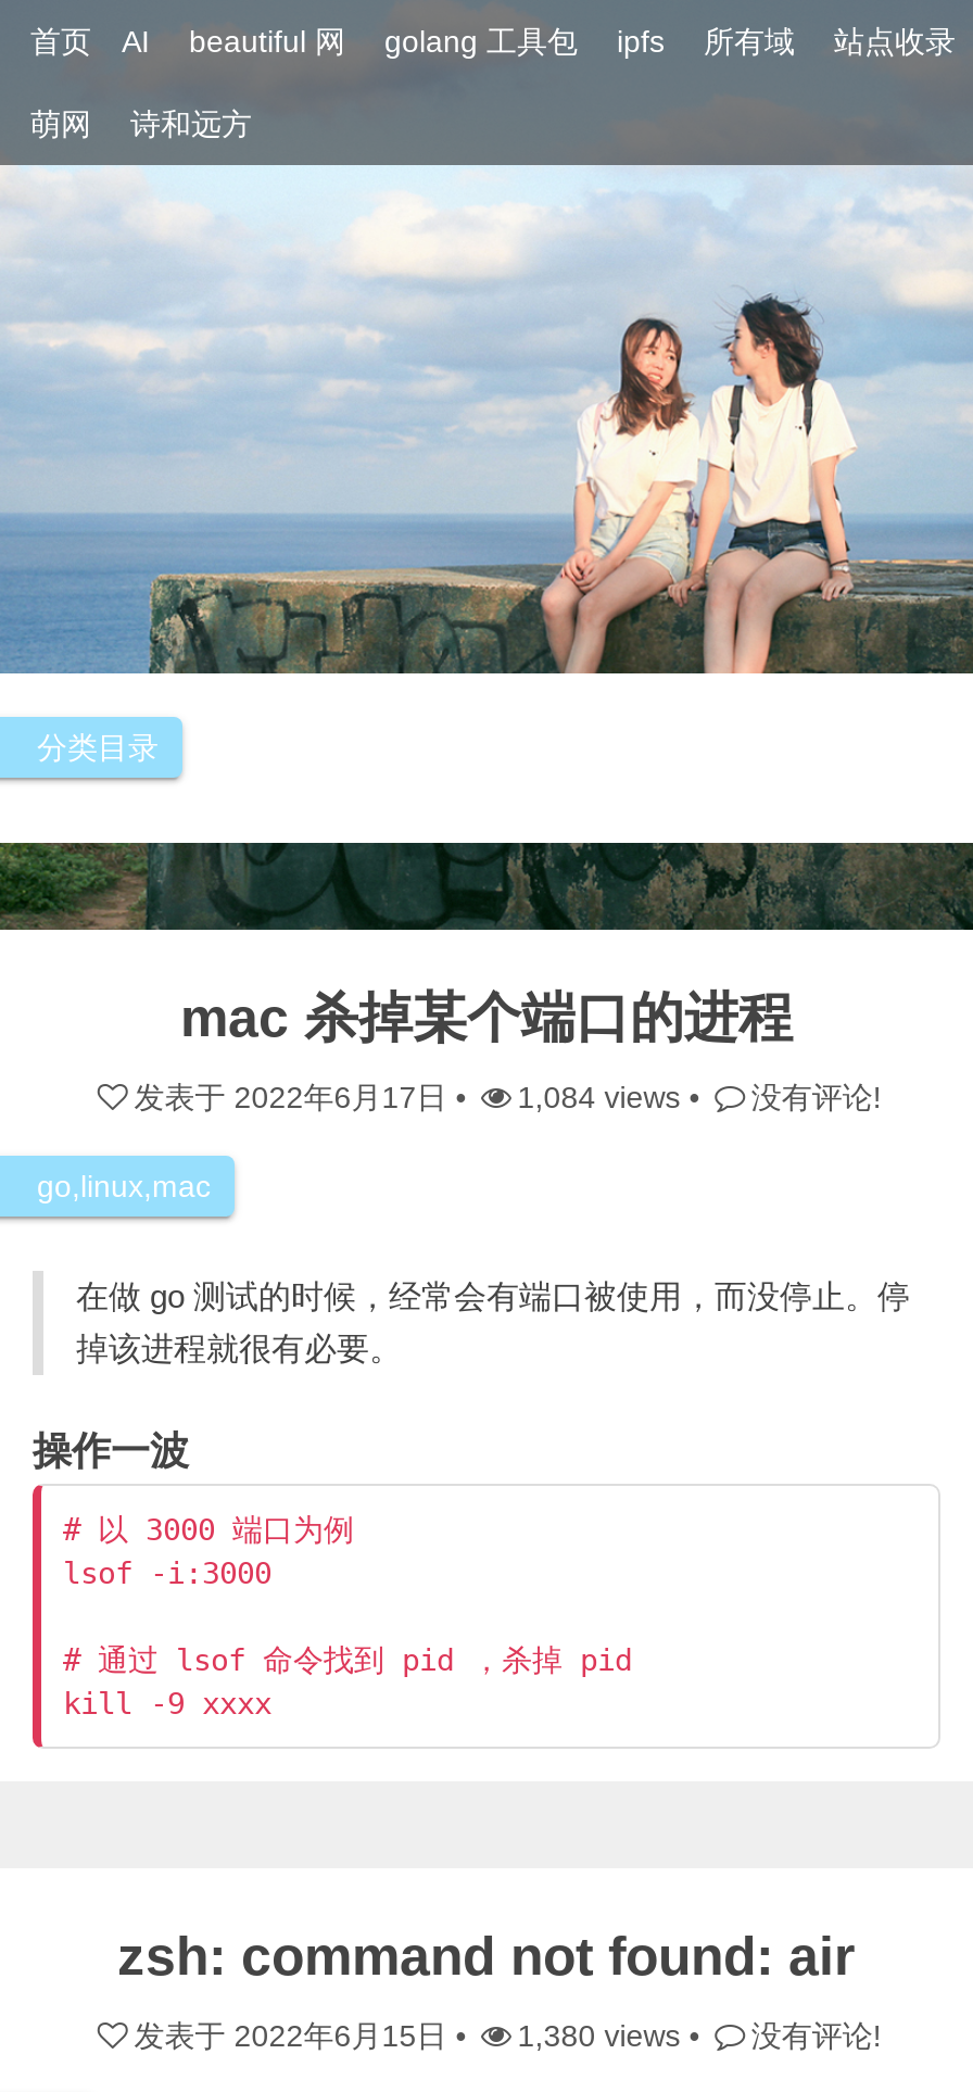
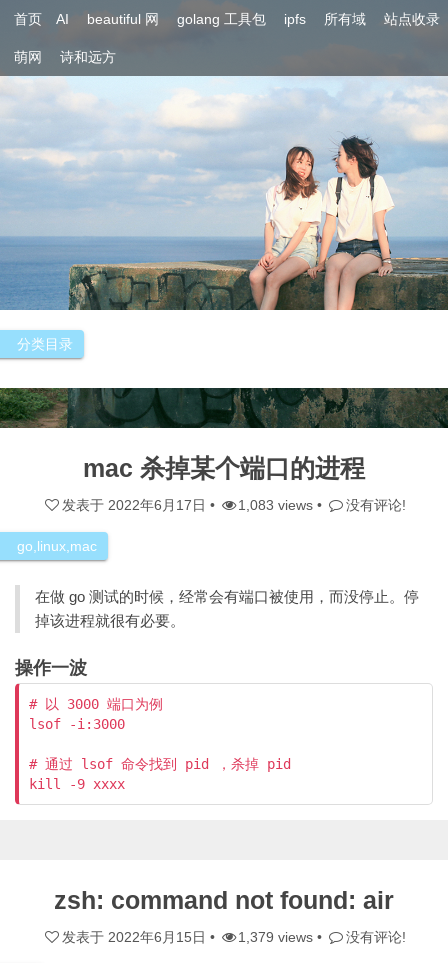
[134,1080,882,1114] 发表于2022年6月17日• 1,084 views • 没有评论! -> [62,497,406,513] 发表于2022年6月17日• 1,083 views • 没有评论!
[134,2018,882,2053] 发表于2022年6月15日• 1,380 views • 没有评论! -> [62,929,406,945] 发表于2022年6月15日• 1,379 views • 没有评论!

